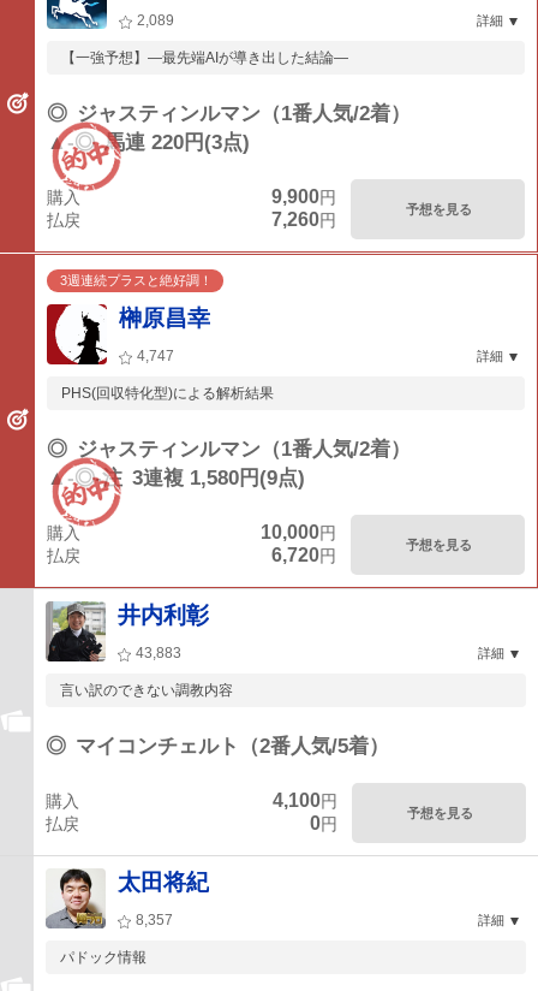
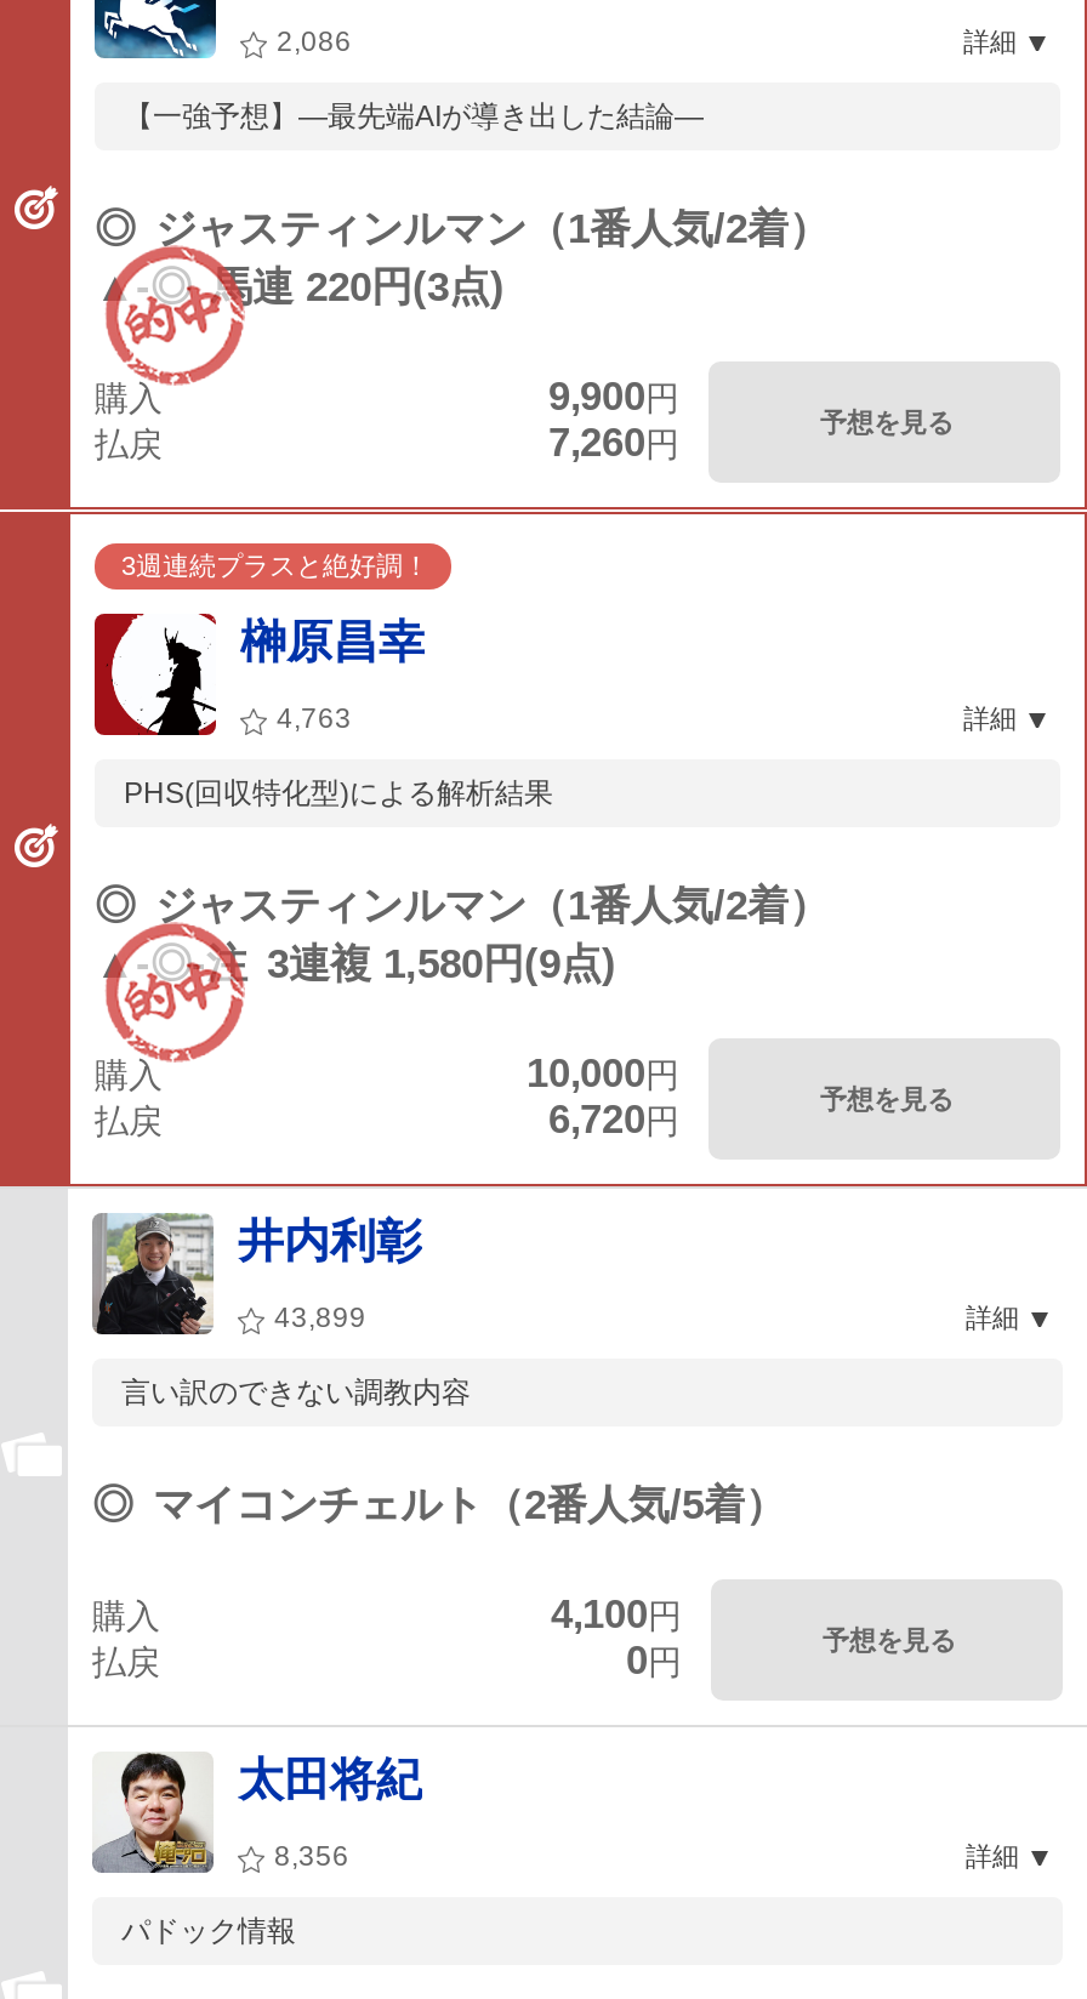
[137,13,174,28] 2,089 -> [277,27,352,56] 2,086
[137,349,174,363] 4,747 -> [277,704,352,733] 4,763
[136,646,181,660] 43,883 -> [274,1303,366,1332] 43,899
[136,913,173,927] 8,357 -> [274,1841,349,1870] 8,356

